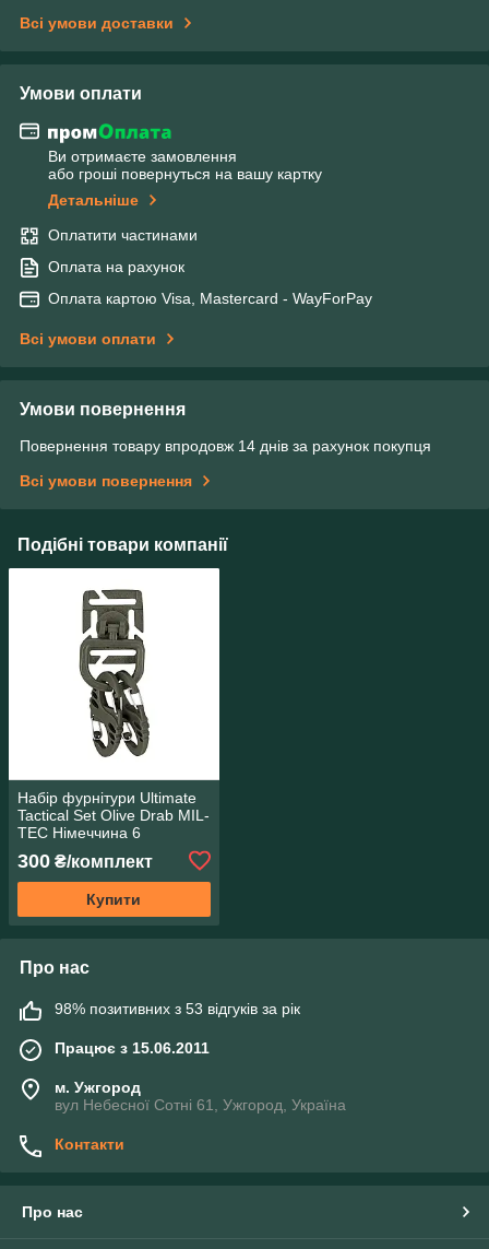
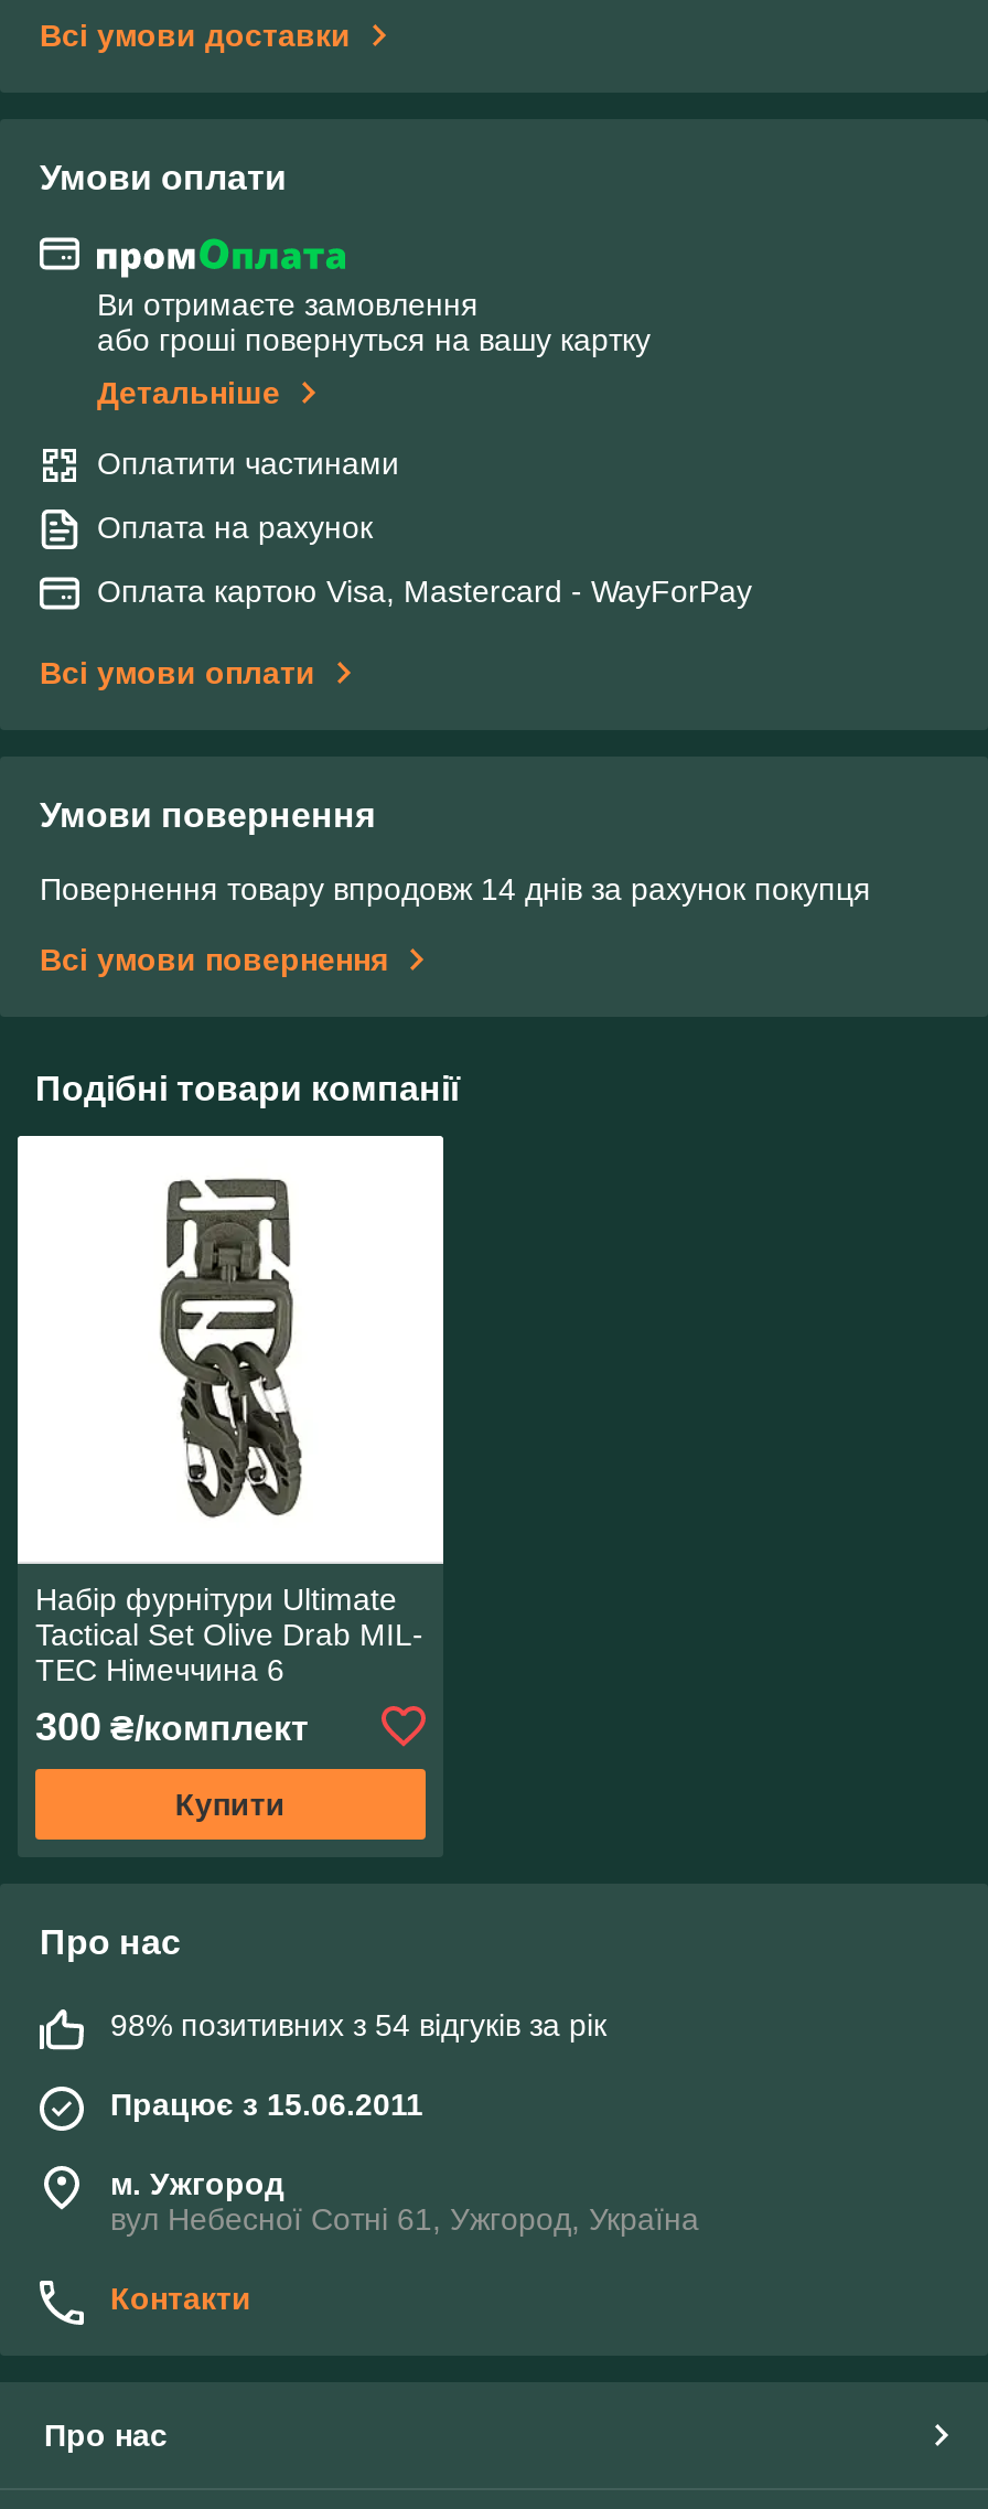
[55,999,300,1017] 98% позитивних з 53 відгуків за рік -> [110,2006,606,2042] 98% позитивних з 54 відгуків за рік

